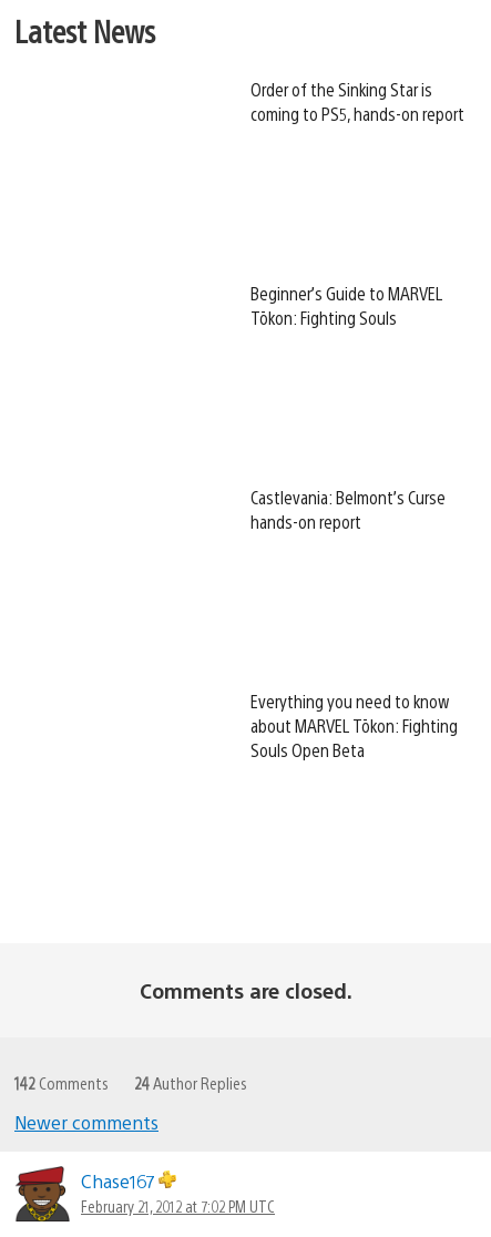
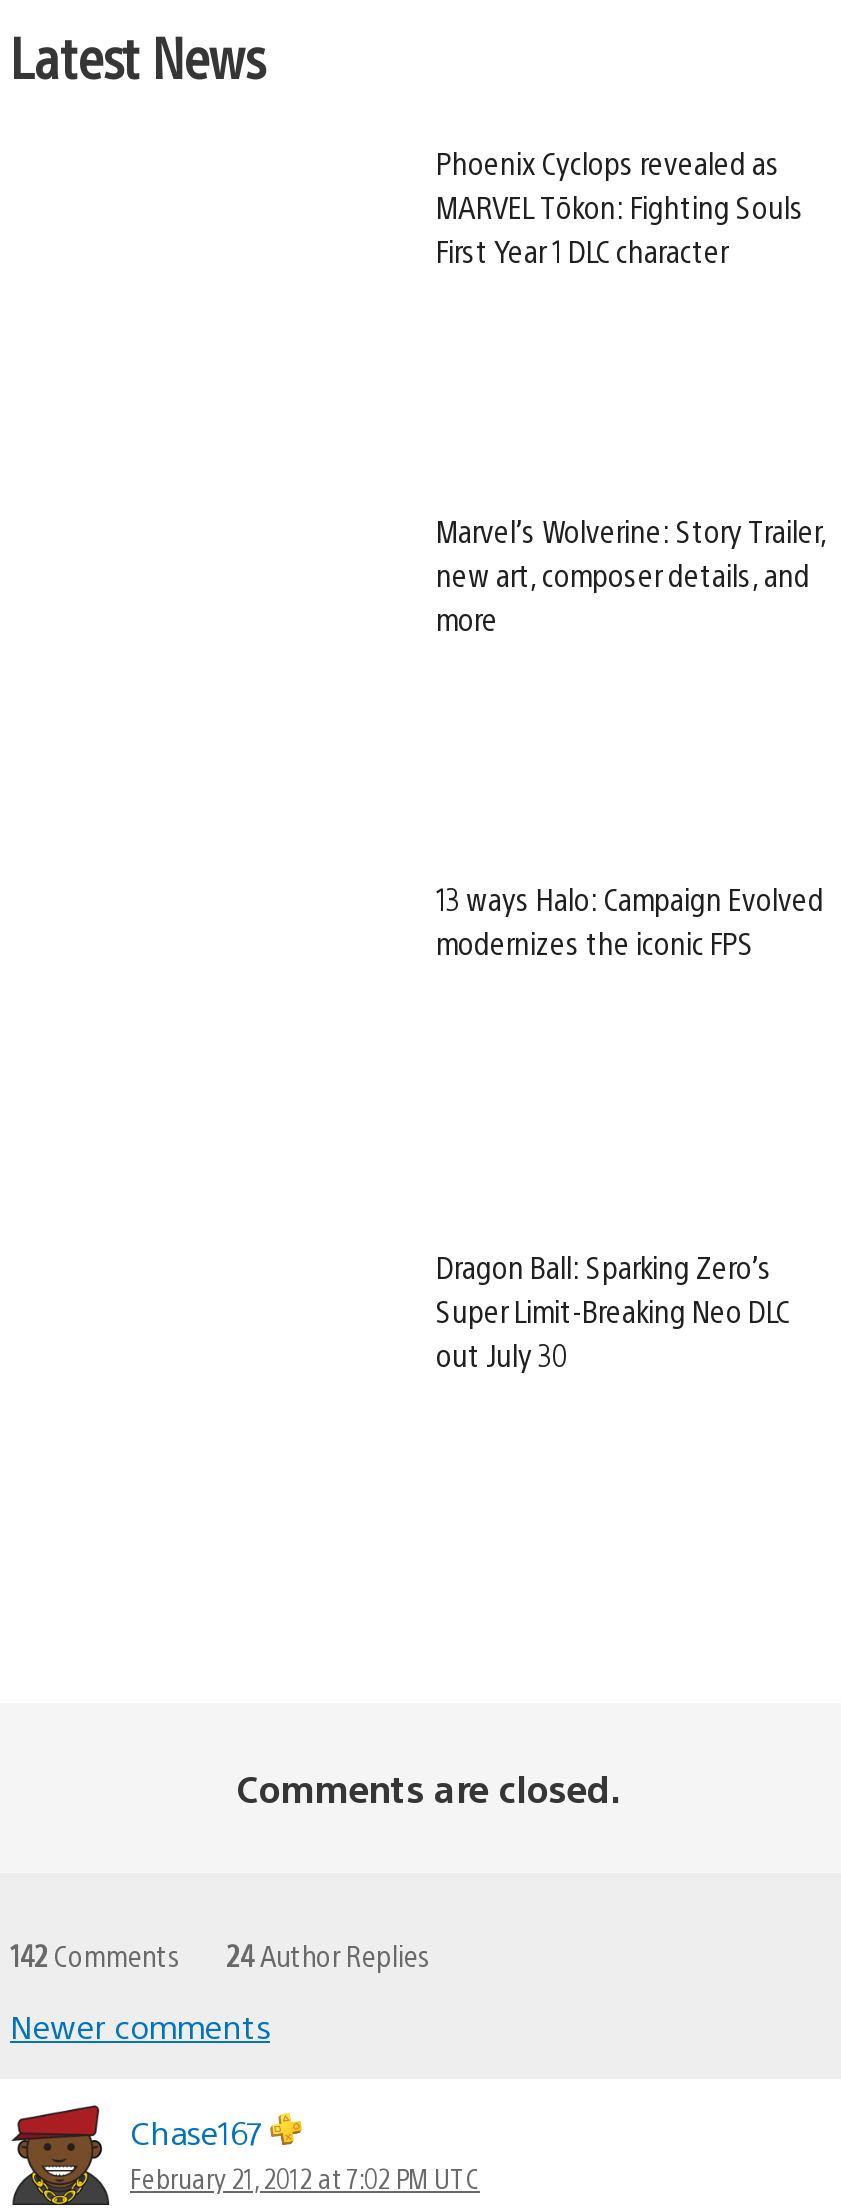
[250,77,464,125] Order of the Sinking Star is | coming to PS5, hands-on report -> [436,141,804,271] Phoenix Cyclops revealed as | MARVEL Tōkon: Fighting Souls | First Year 1 DLC character
[250,281,442,329] Beginner’s Guide to MARVEL | Tōkon: Fighting Souls -> [436,509,826,639] Marvel’s Wolverine: Story Trailer, | new art, composer details, and | more
[250,485,446,533] Castlevania: Belmont’s Curse | hands-on report -> [436,877,824,963] 13 ways Halo: Campaign Evolved | modernizes the iconic FPS
[250,689,458,761] Everything you need to know | about MARVEL Tōkon: Fighting | Souls Open Beta -> [436,1245,790,1375] Dragon Ball: Sparking Zero’s | Super Limit-Breaking Neo DLC | out July 30

